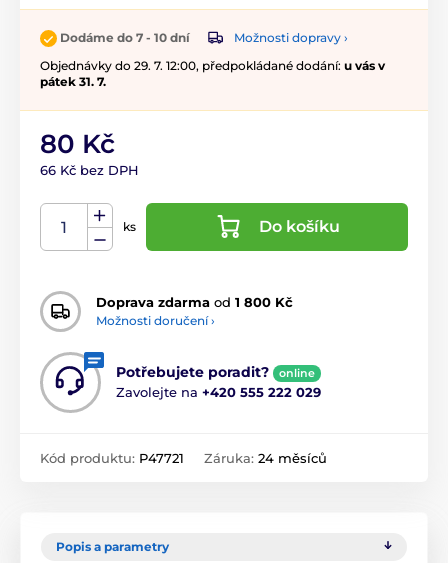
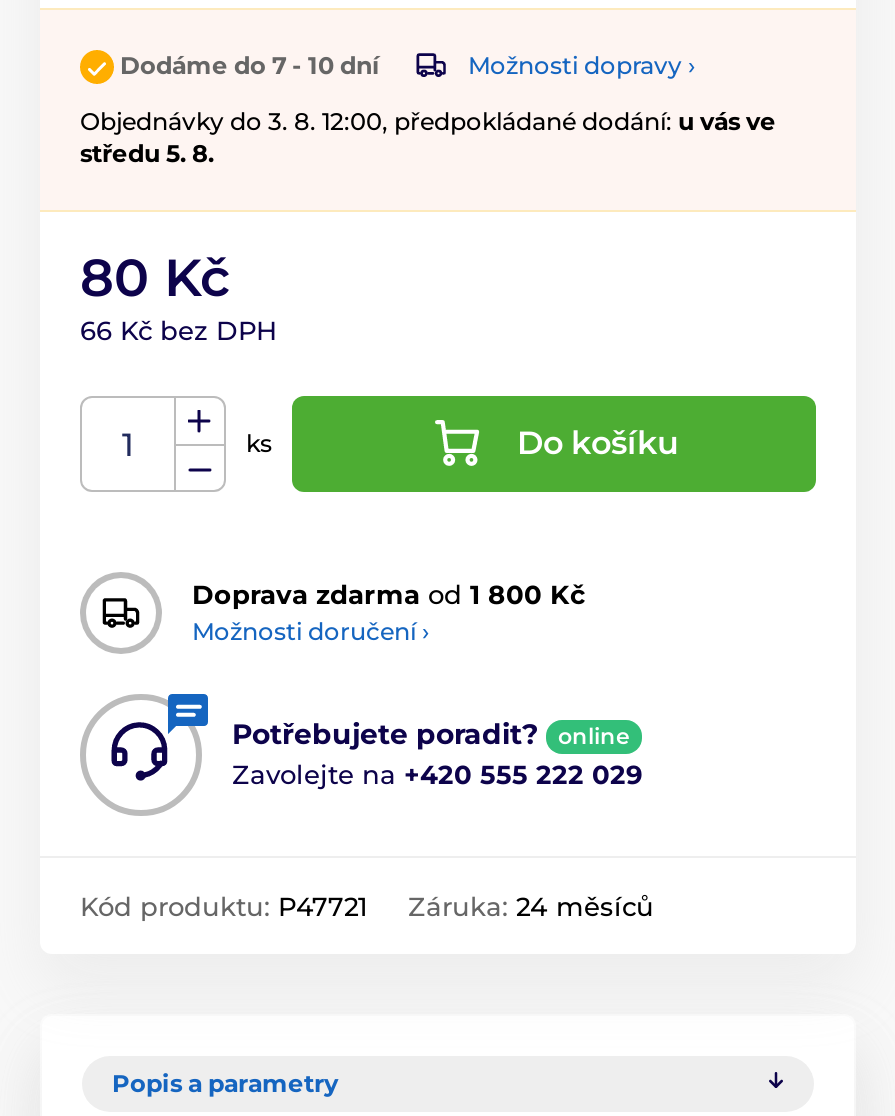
[40,57,385,88] Objednávky do 29. 7. 12:00, předpokládané dodání: u vás v | pátek 31. 7. -> [80,105,776,167] Objednávky do 3. 8. 12:00, předpokládané dodání: u vás ve | středu 5. 8.

